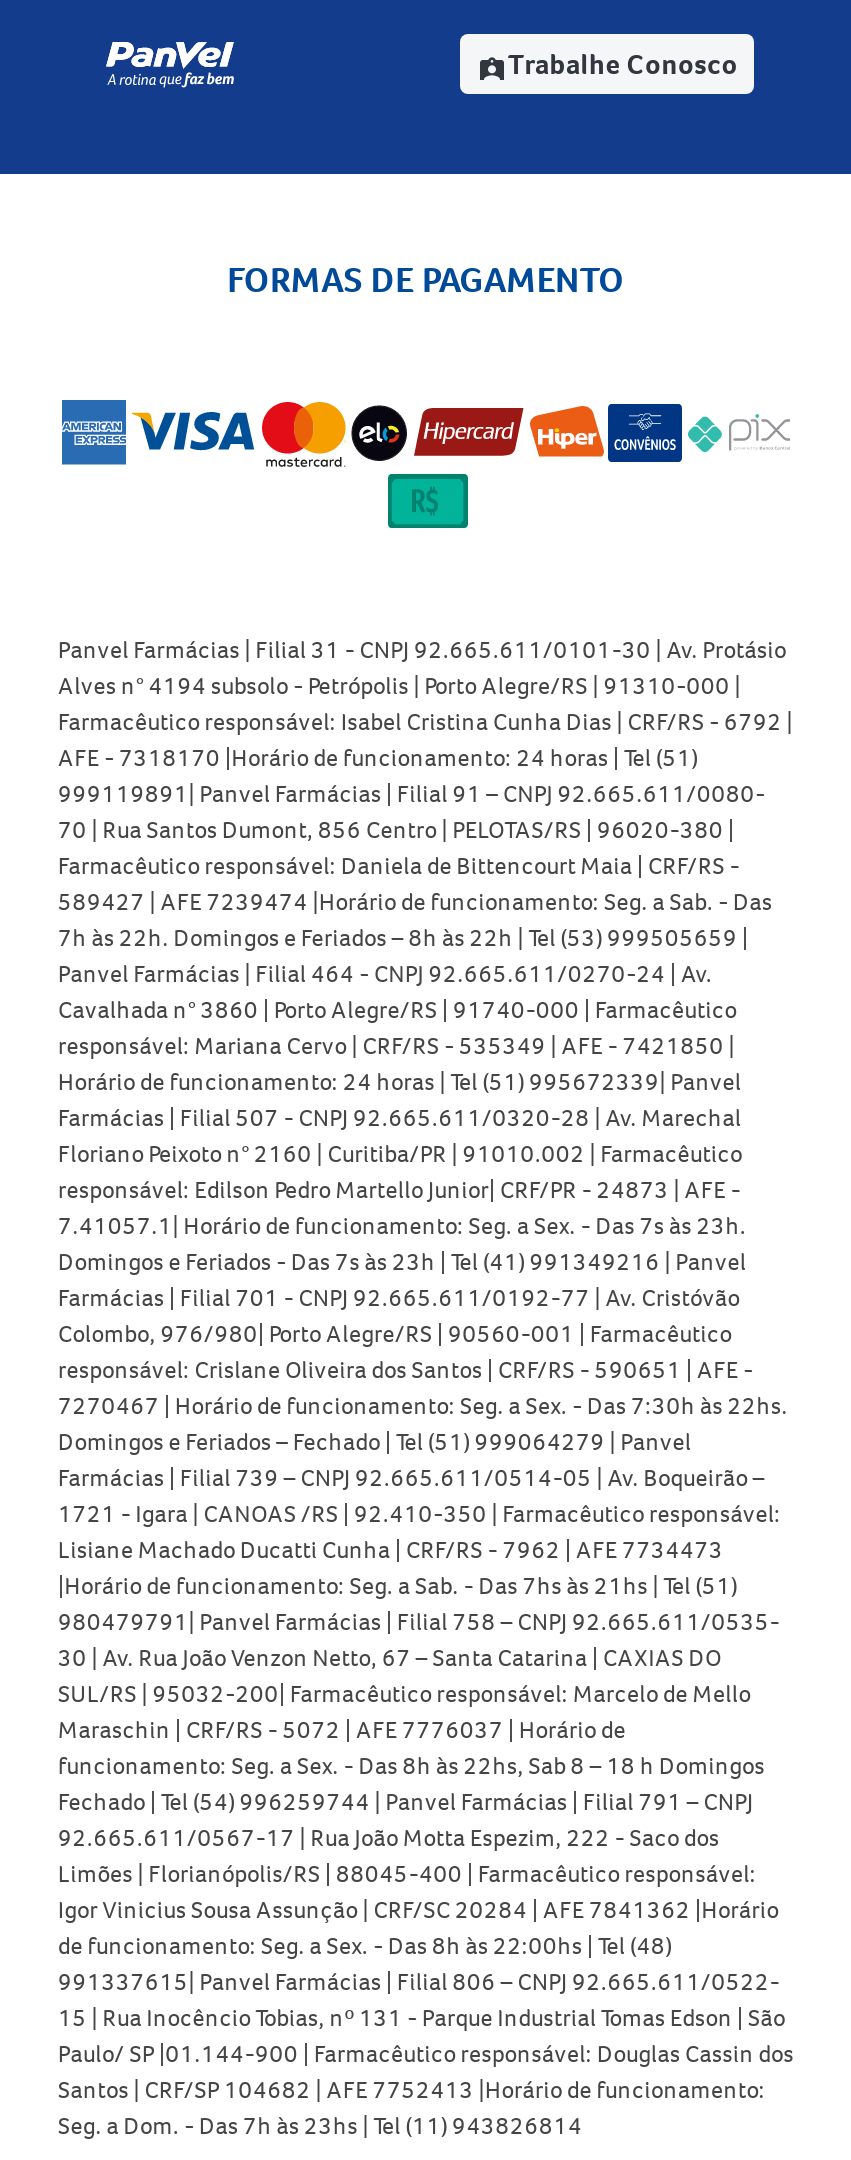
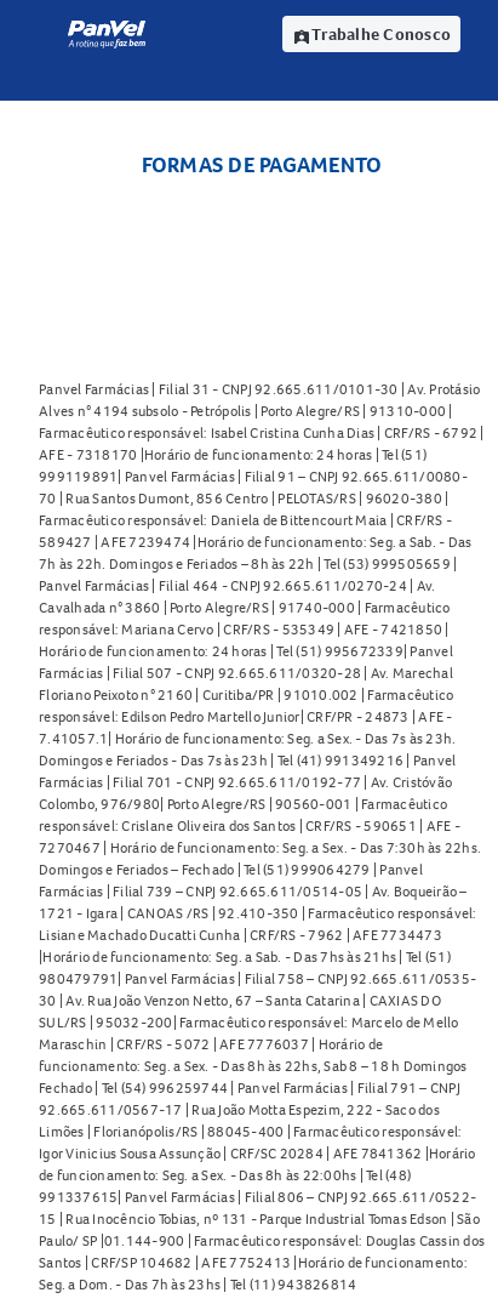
[60,398,790,530] [image] -> none

